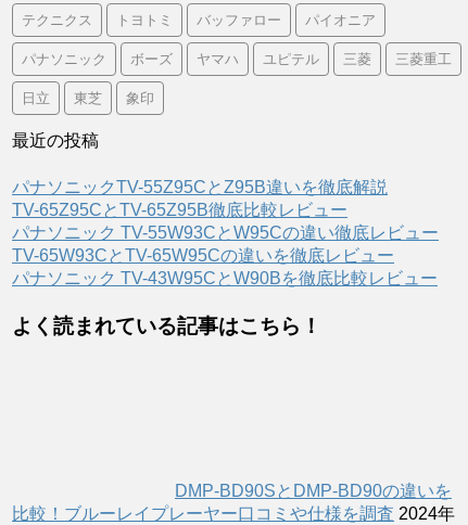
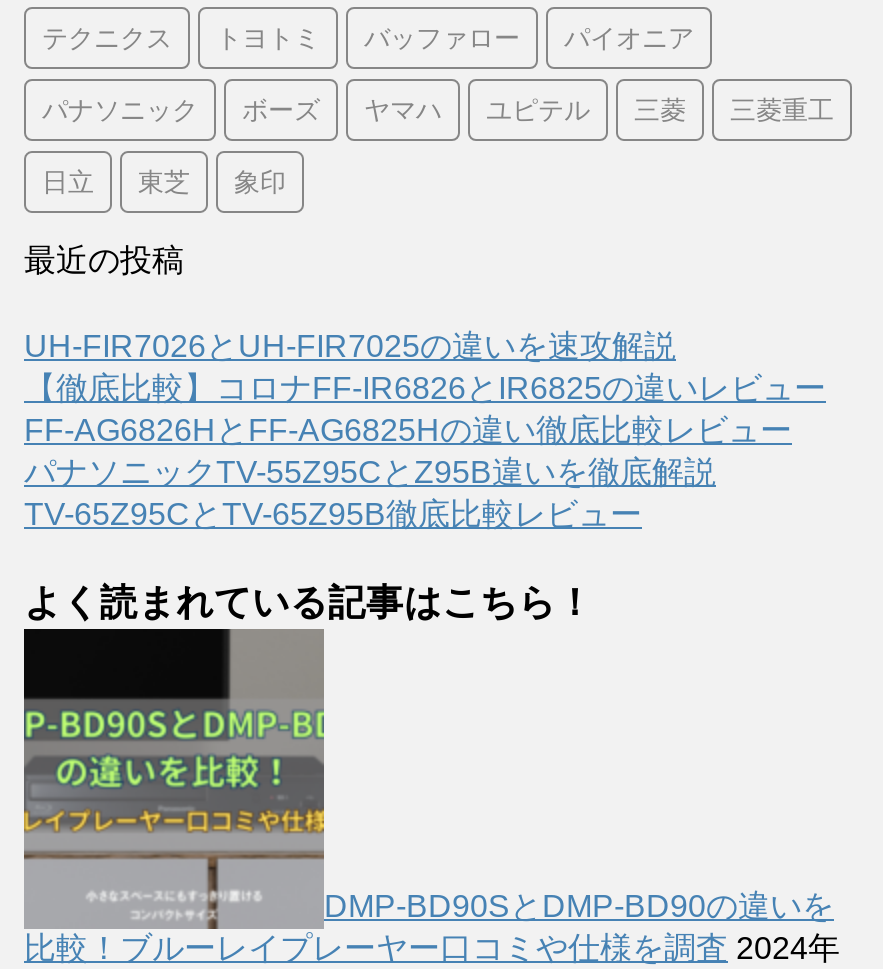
none -> [24,328,826,446] UH‑FIR7026とUH‑FIR7025の違いを速攻解説 | 【徹底比較】コロナFF-IR6826とIR6825の違いレビュー | FF-AG6826HとFF-AG6825Hの違い徹底比較レビュー
moved [12,178,388,219] -> [24,454,716,530]: パナソニックTV-55Z95CとZ95B違いを徹底解説 | TV-65Z95CとTV-65Z95B徹底比較レビュー
[12,223,439,287] パナソニック TV-55W93CとW95Cの違い徹底レビュー | TV-65W93CとTV-65W95Cの違いを徹底レビュー | パナソニック TV-43W95CとW90Bを徹底比較レビュー -> none
none -> [22,635,326,925] [image]

